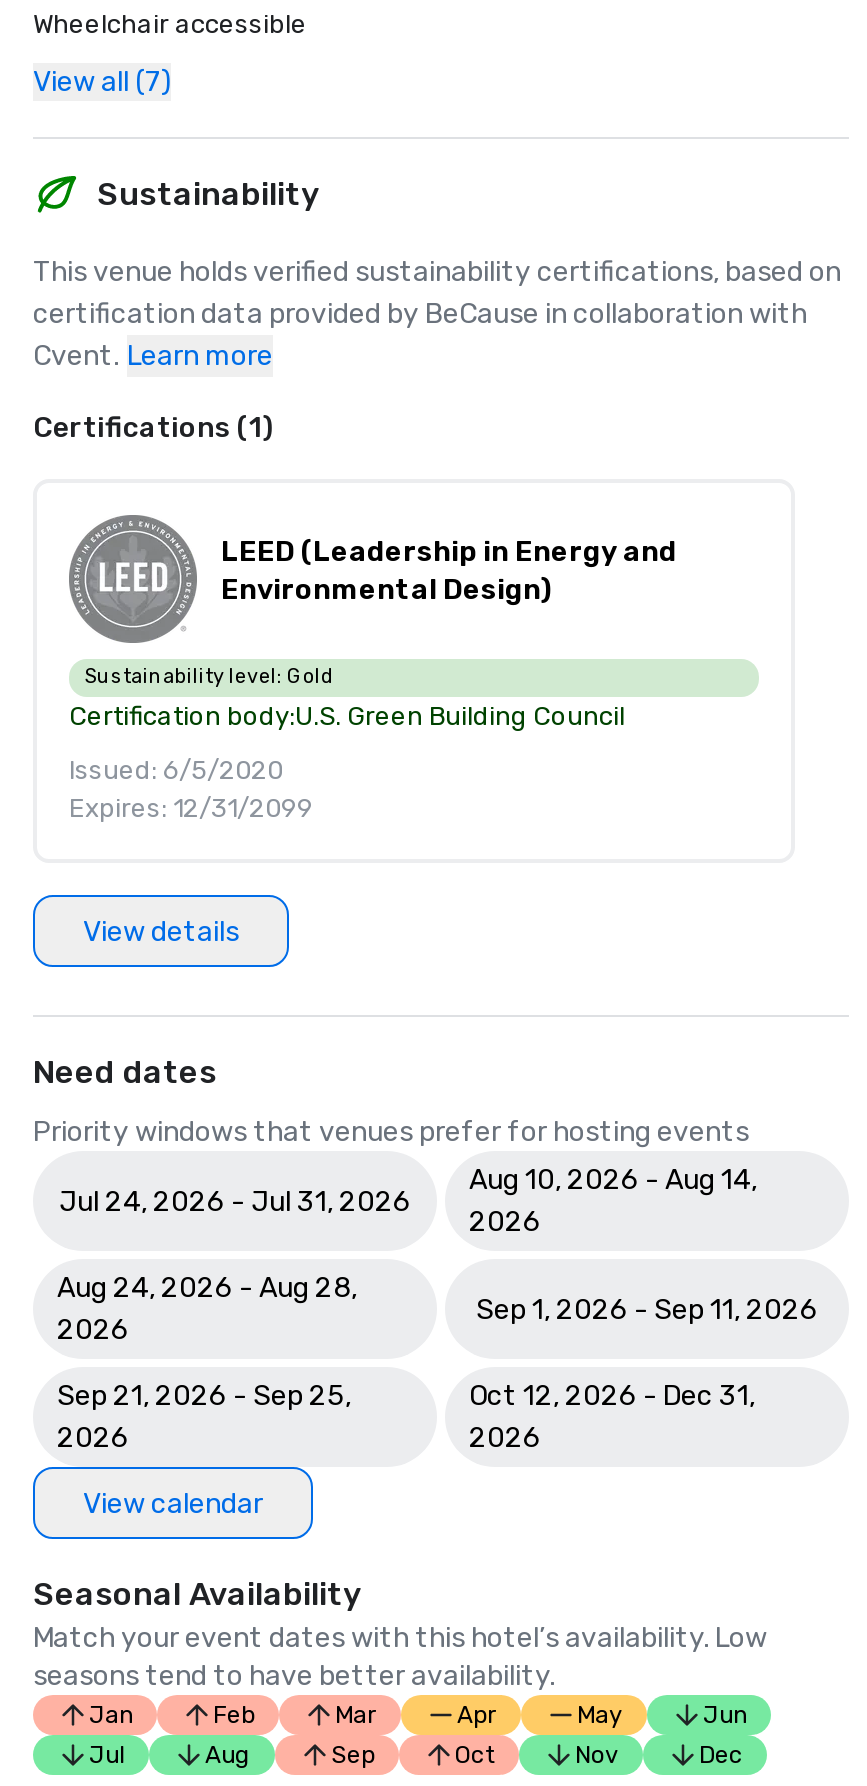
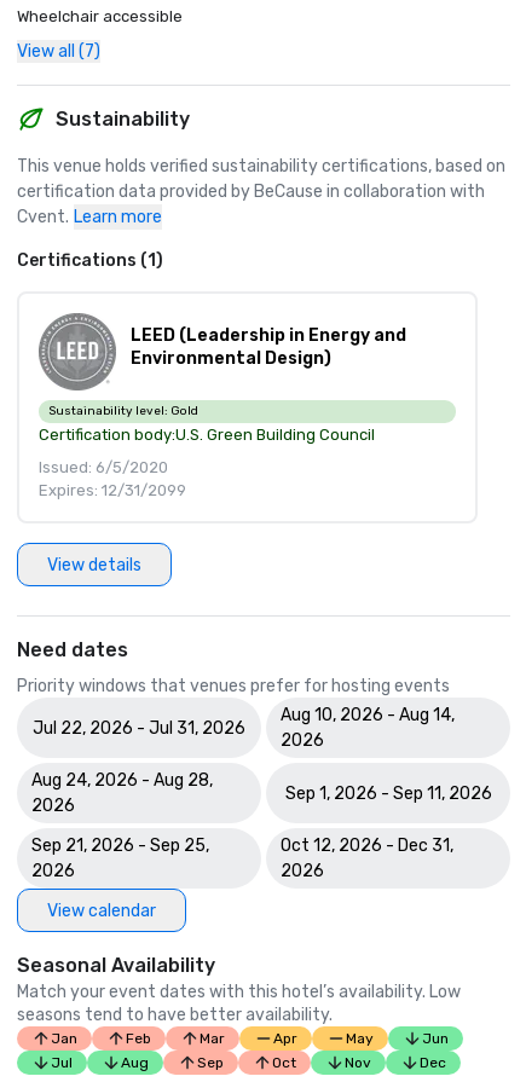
[59,1184,411,1218] Jul 24, 2026 - Jul 31, 2026 -> [33,718,245,738] Jul 22, 2026 - Jul 31, 2026

